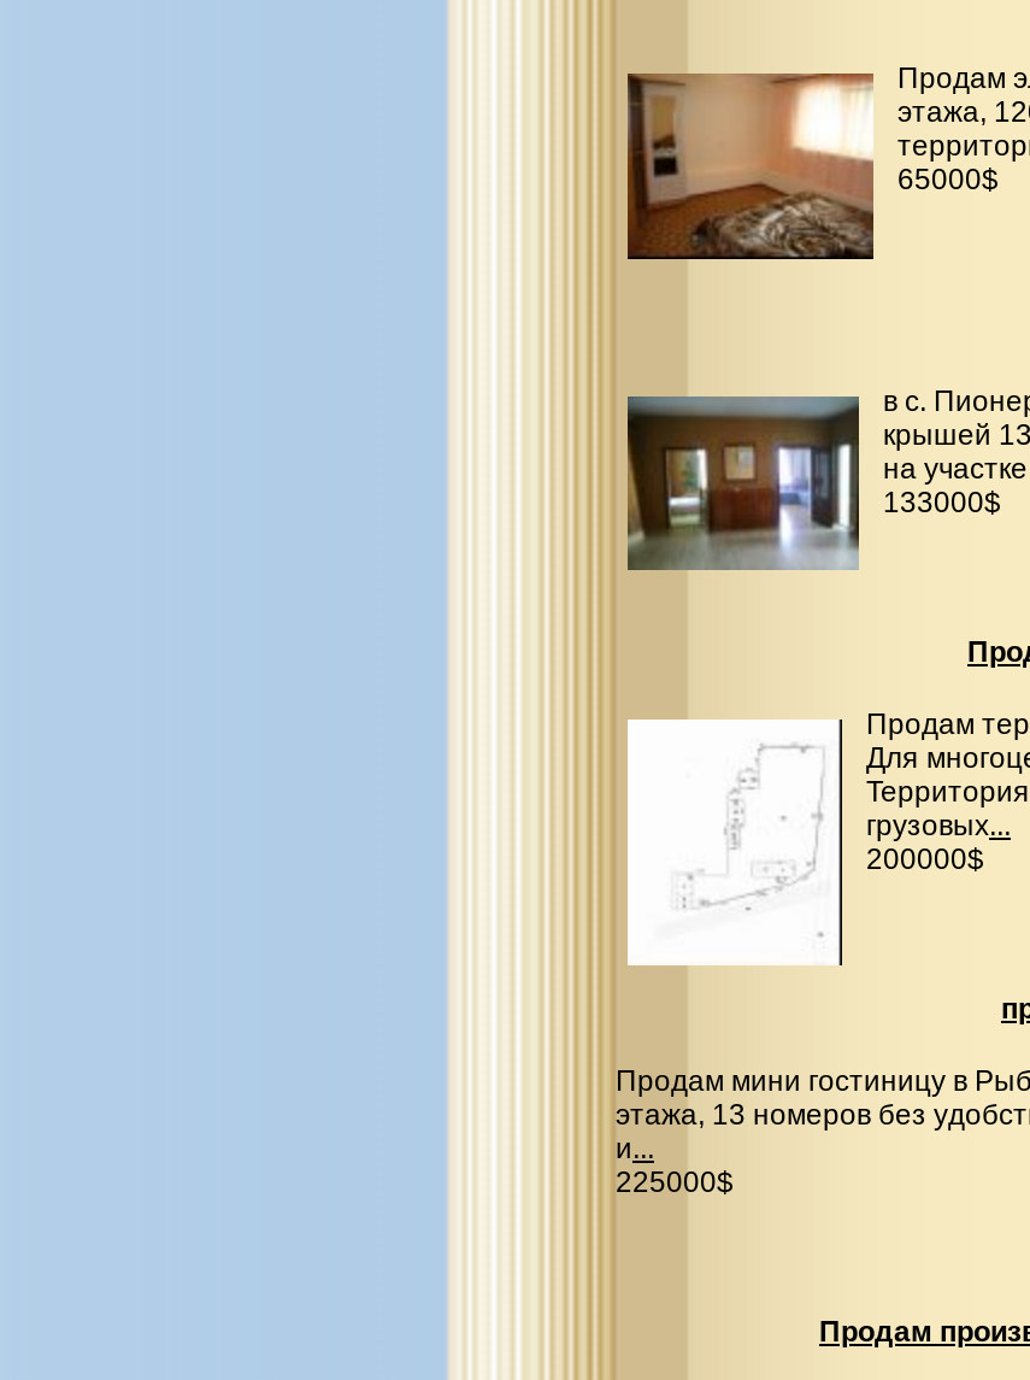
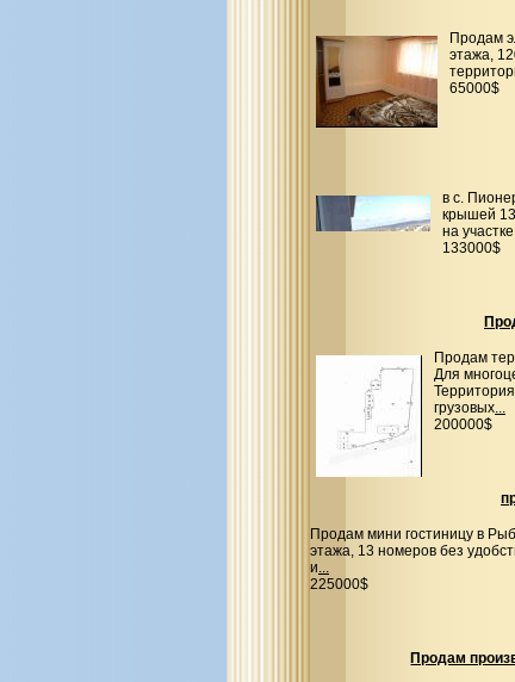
[625,394,861,572] [image] -> [315,194,432,281] [image]

